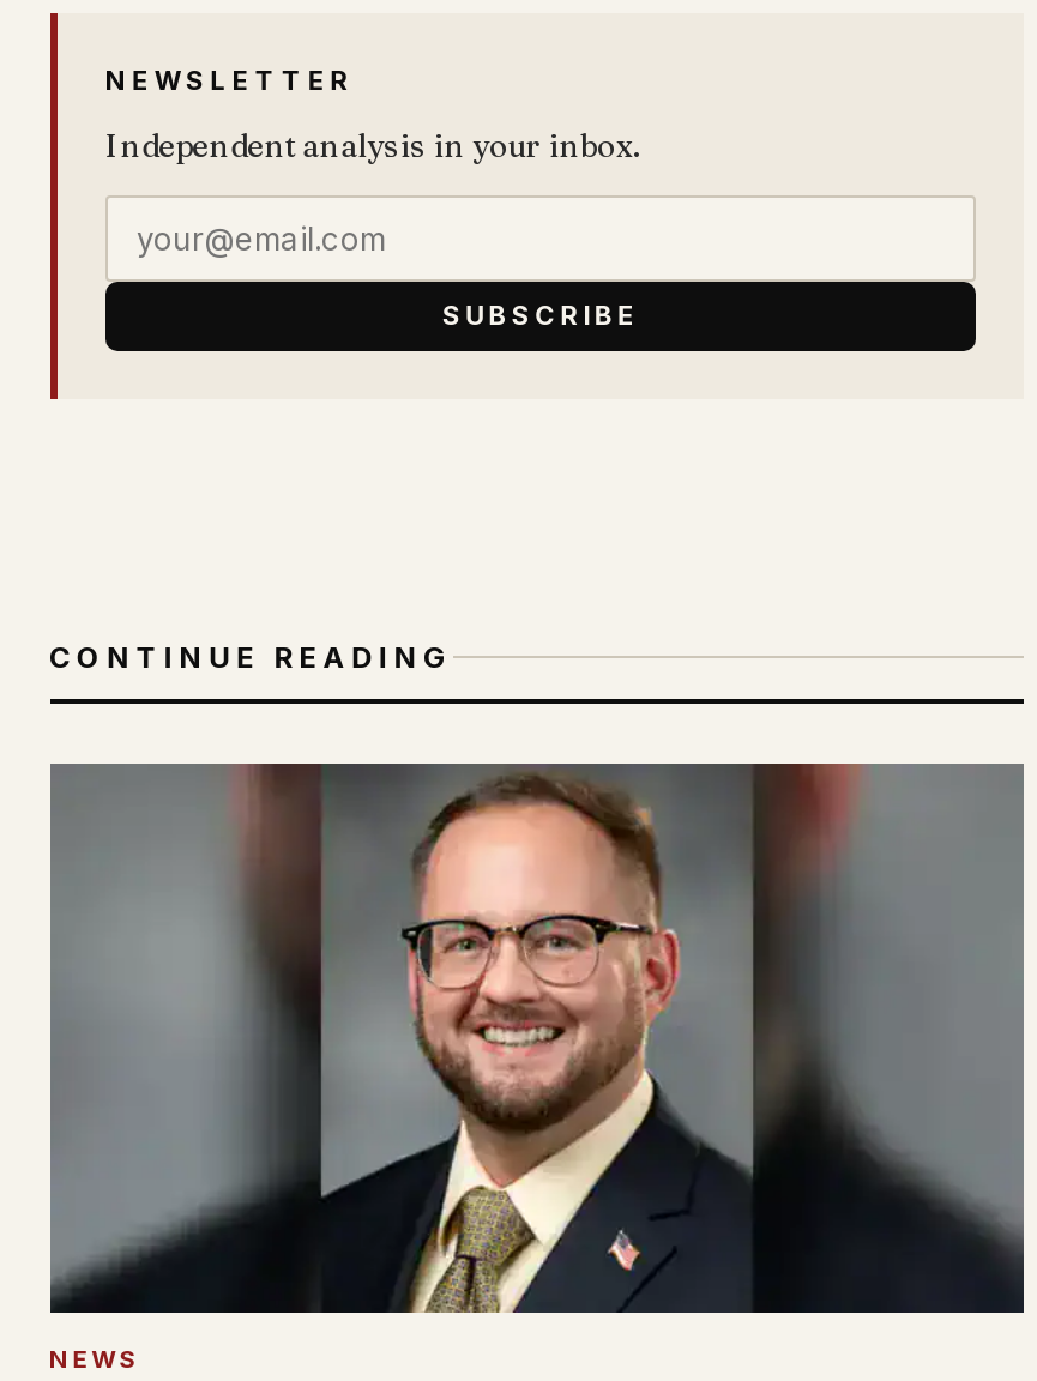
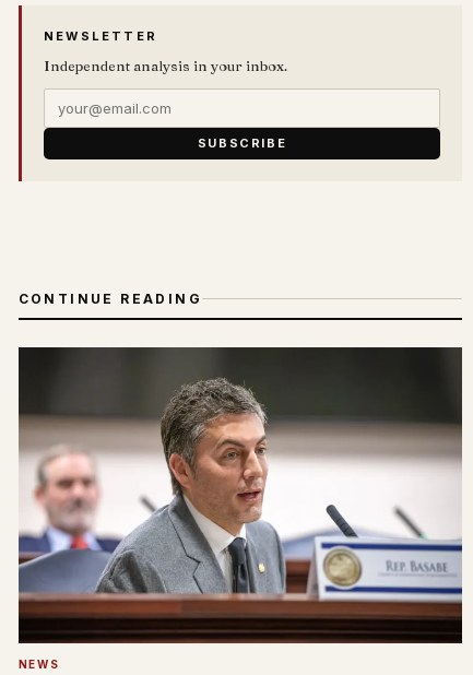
[48,764,1024,1313] [image] -> [17,347,462,643] [image]

